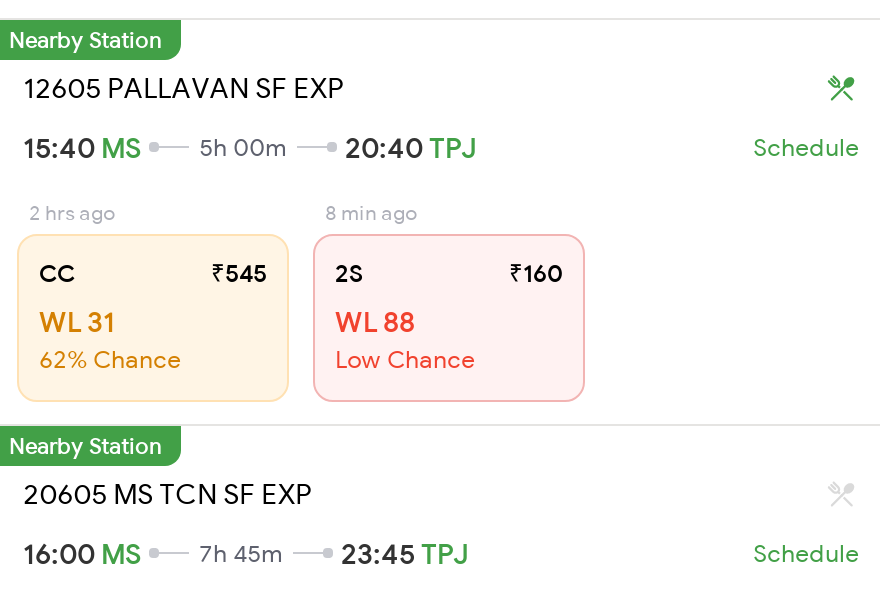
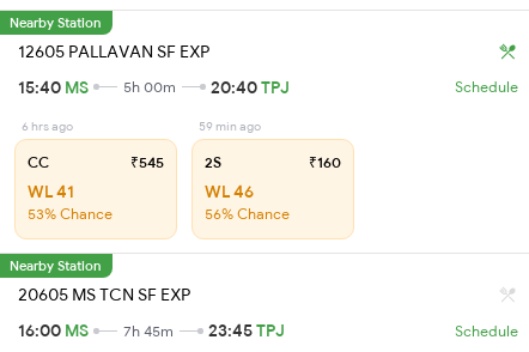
[29,200,115,226] 2 hrs ago -> [22,118,73,134] 6 hrs ago
[325,200,417,226] 8 min ago -> [199,118,261,134] 59 min ago
[39,304,115,340] WL 31 -> [28,181,74,202] WL 41
[335,304,415,340] WL 88 -> [205,181,254,202] WL 46
[39,344,181,374] 62% Chance -> [28,205,113,223] 53% Chance
[335,344,475,374] Low Chance -> [205,205,290,223] 56% Chance

